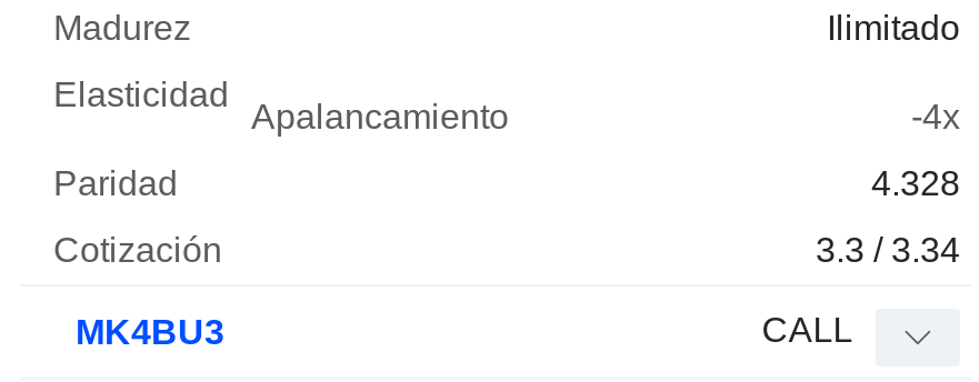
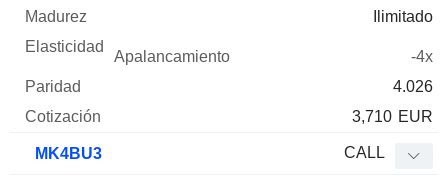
[871,165,960,203] 4.328 -> [393,78,433,95] 4.026
[816,231,960,269] 3.3 / 3.34 -> [352,108,433,125] 3,710 EUR

